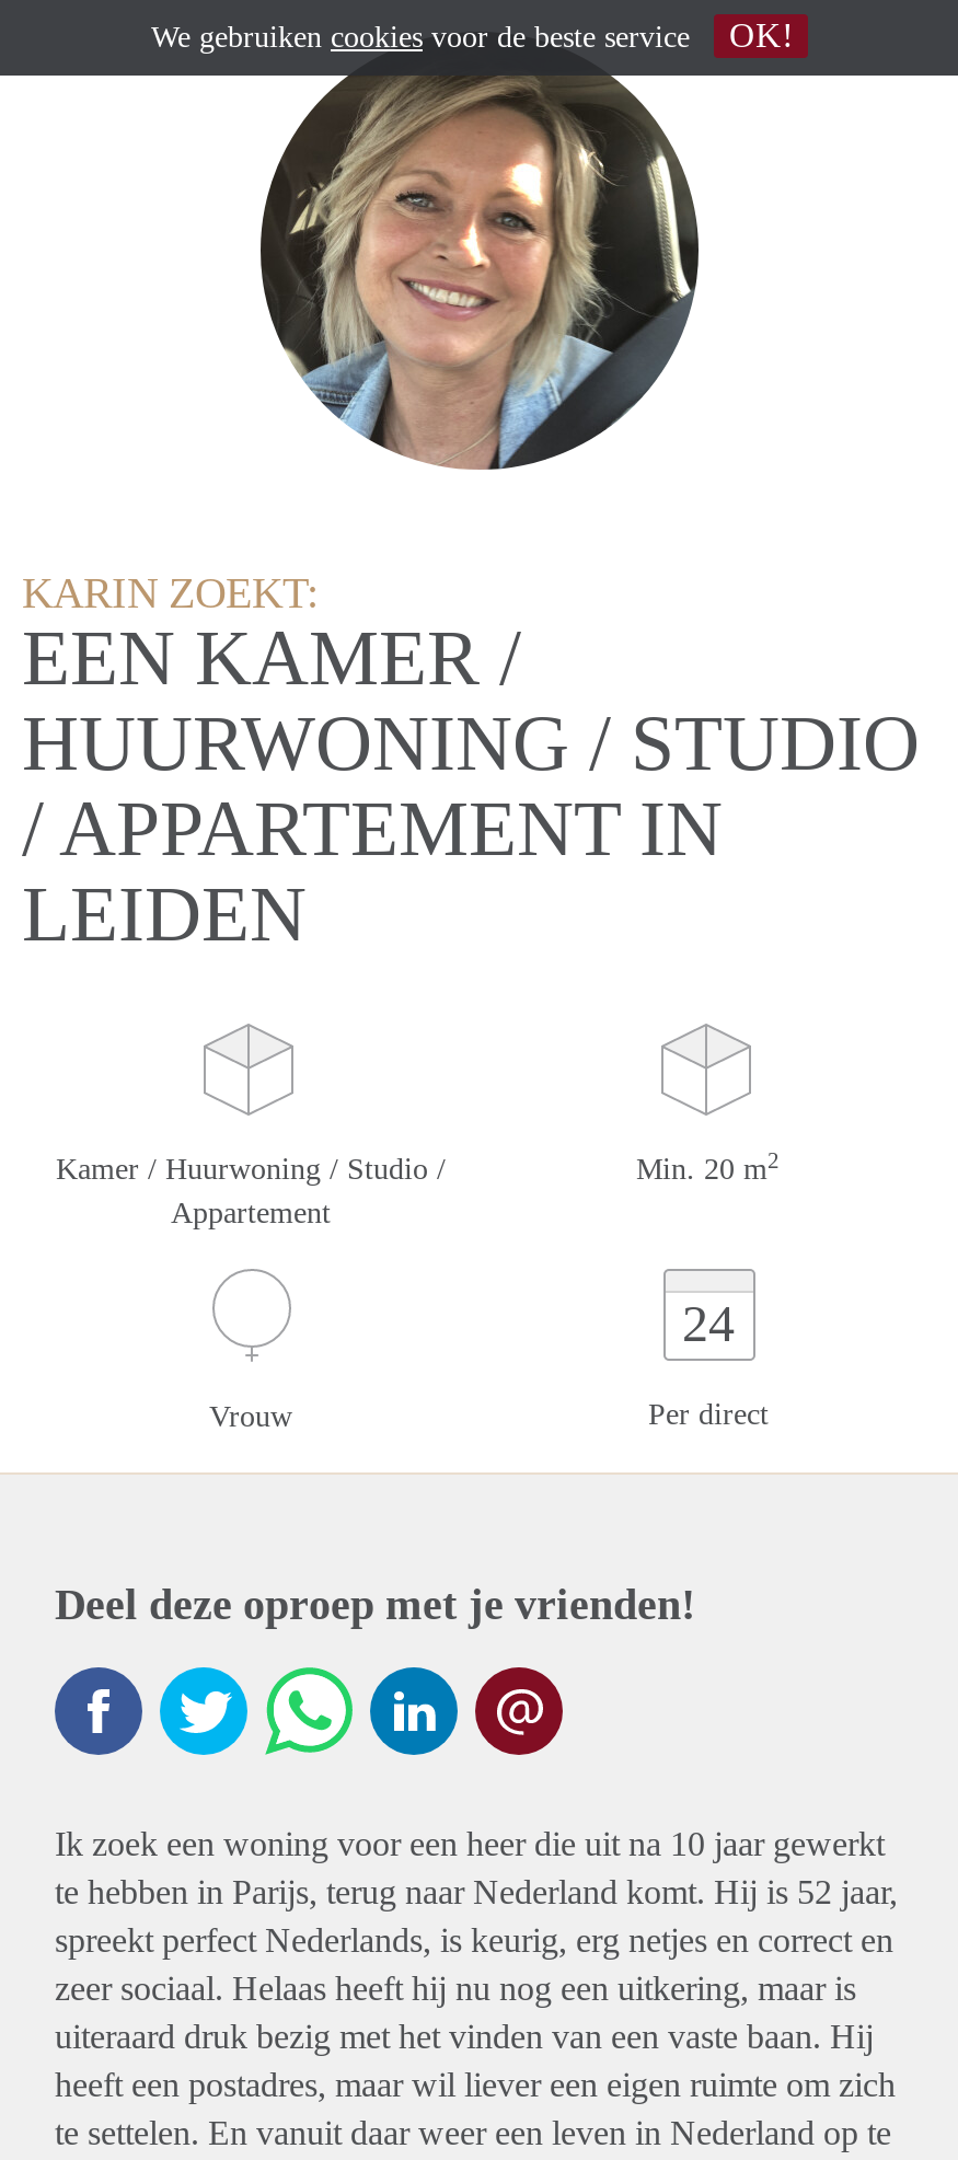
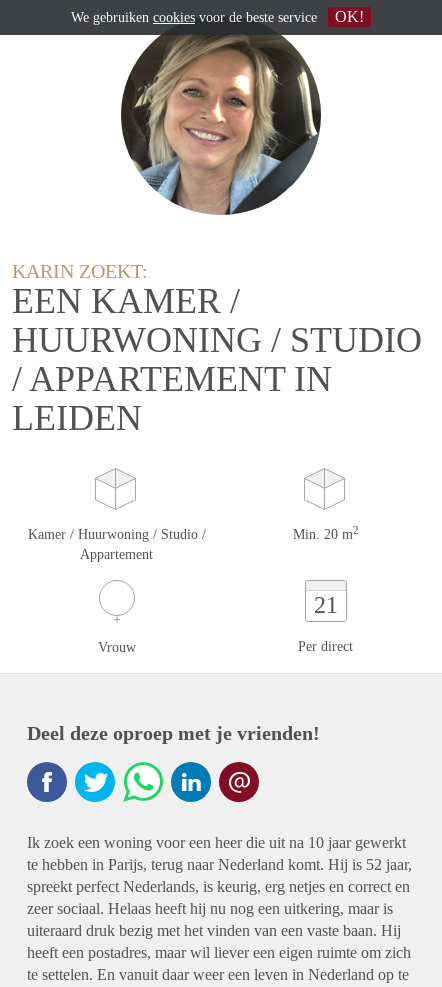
[682,1295,735,1352] 24 -> [313,592,337,618] 21

